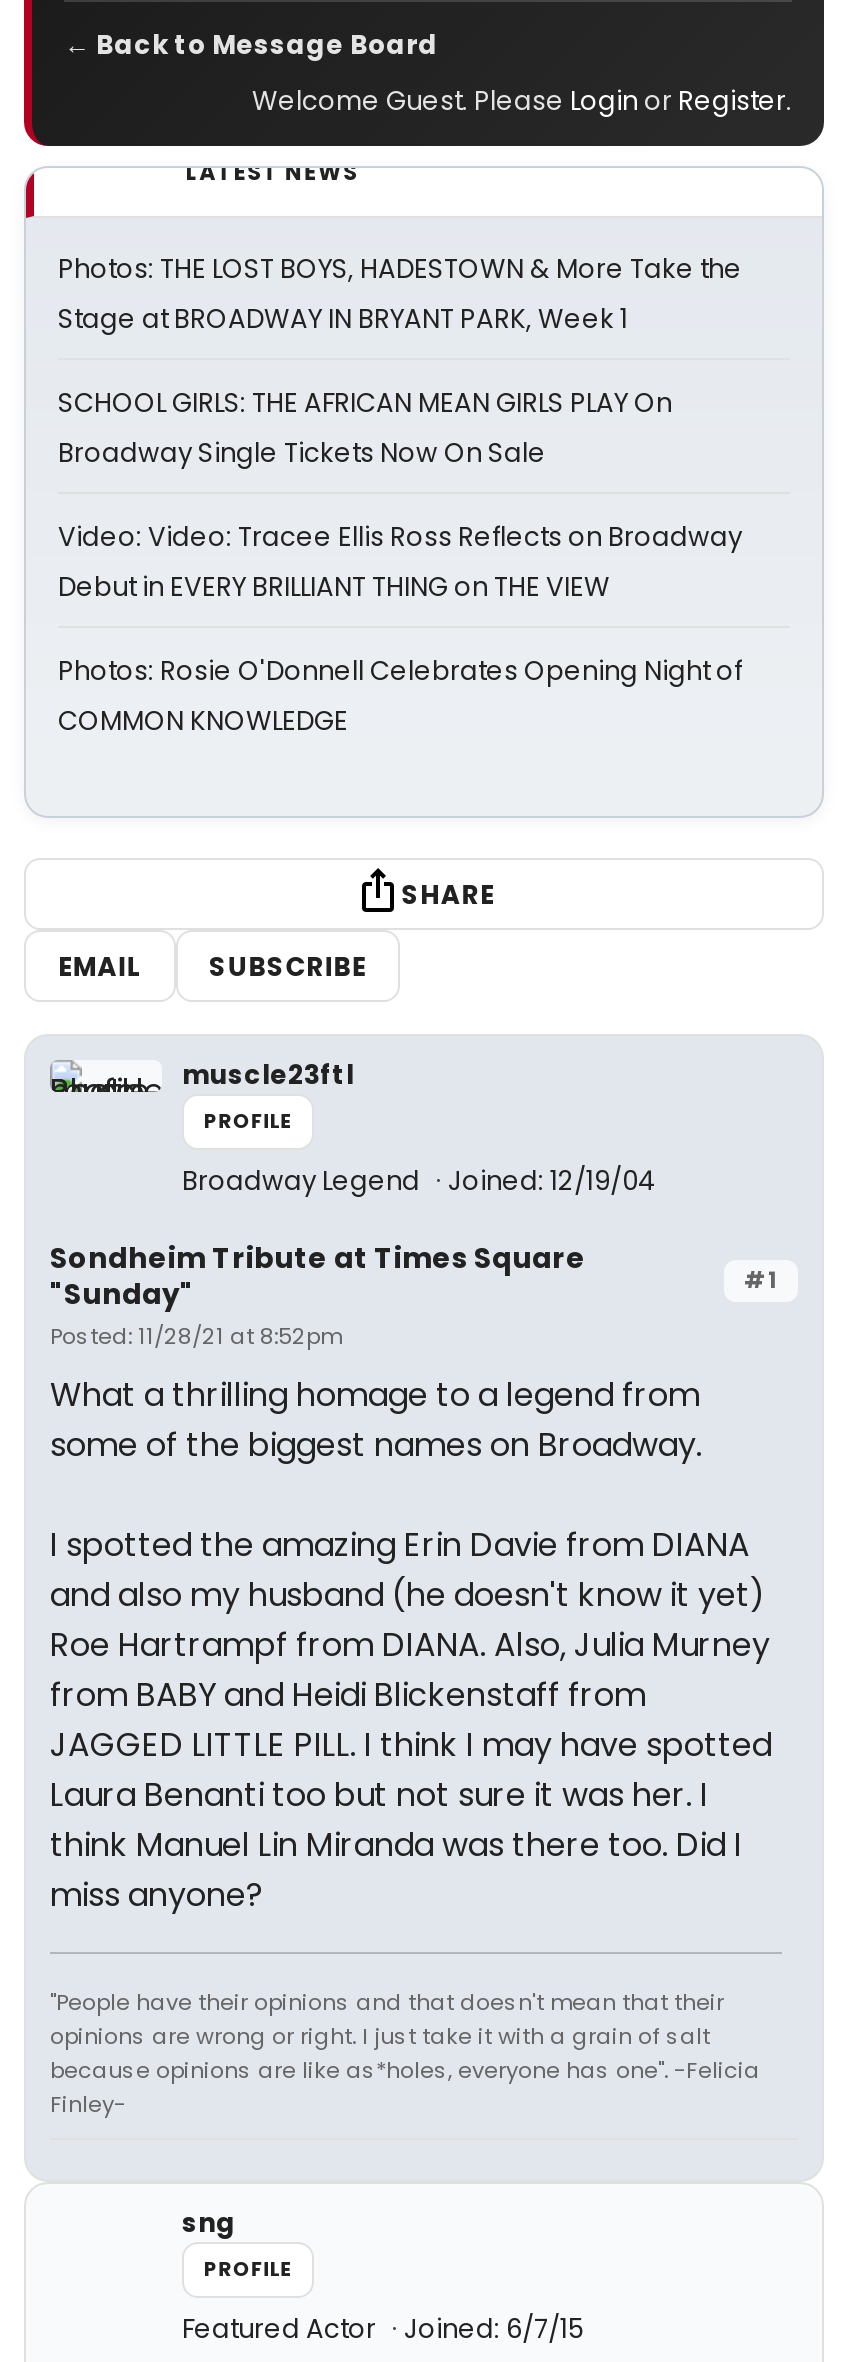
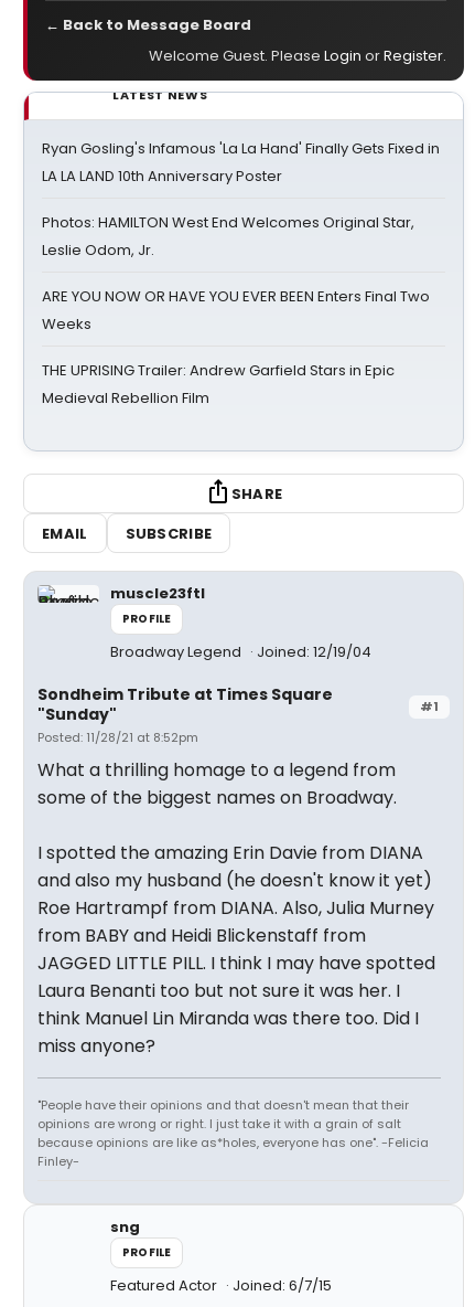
[58,250,742,338] Photos: THE LOST BOYS, HADESTOWN & More Take the | Stage at BROADWAY IN BRYANT PARK, Week 1 -> [42,138,440,187] Ryan Gosling's Infamous 'La La Hand' Finally Gets Fixed in | LA LA LAND 10th Anniversary Poster
[58,384,672,472] SCHOOL GIRLS: THE AFRICAN MEAN GIRLS PLAY On | Broadway Single Tickets Now On Sale -> [42,212,414,261] Photos: HAMILTON West End Welcomes Original Star, | Leslie Odom, Jr.
[58,518,742,606] Video: Video: Tracee Ellis Ross Reflects on Broadway | Debut in EVERY BRILLIANT THING on THE VIEW -> [42,286,430,334] ARE YOU NOW OR HAVE YOU EVER BEEN Enters Final Two | Weeks
[58,652,742,740] Photos: Rosie O'Donnell Celebrates Opening Night of | COMMON KNOWLEDGE -> [42,360,395,408] THE UPRISING Trailer: Andrew Garfield Stars in Epic | Medieval Rebellion Film

